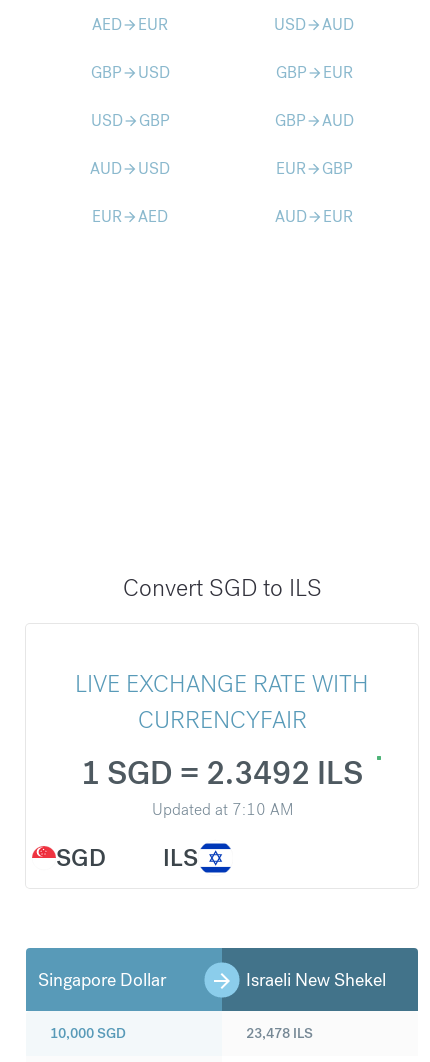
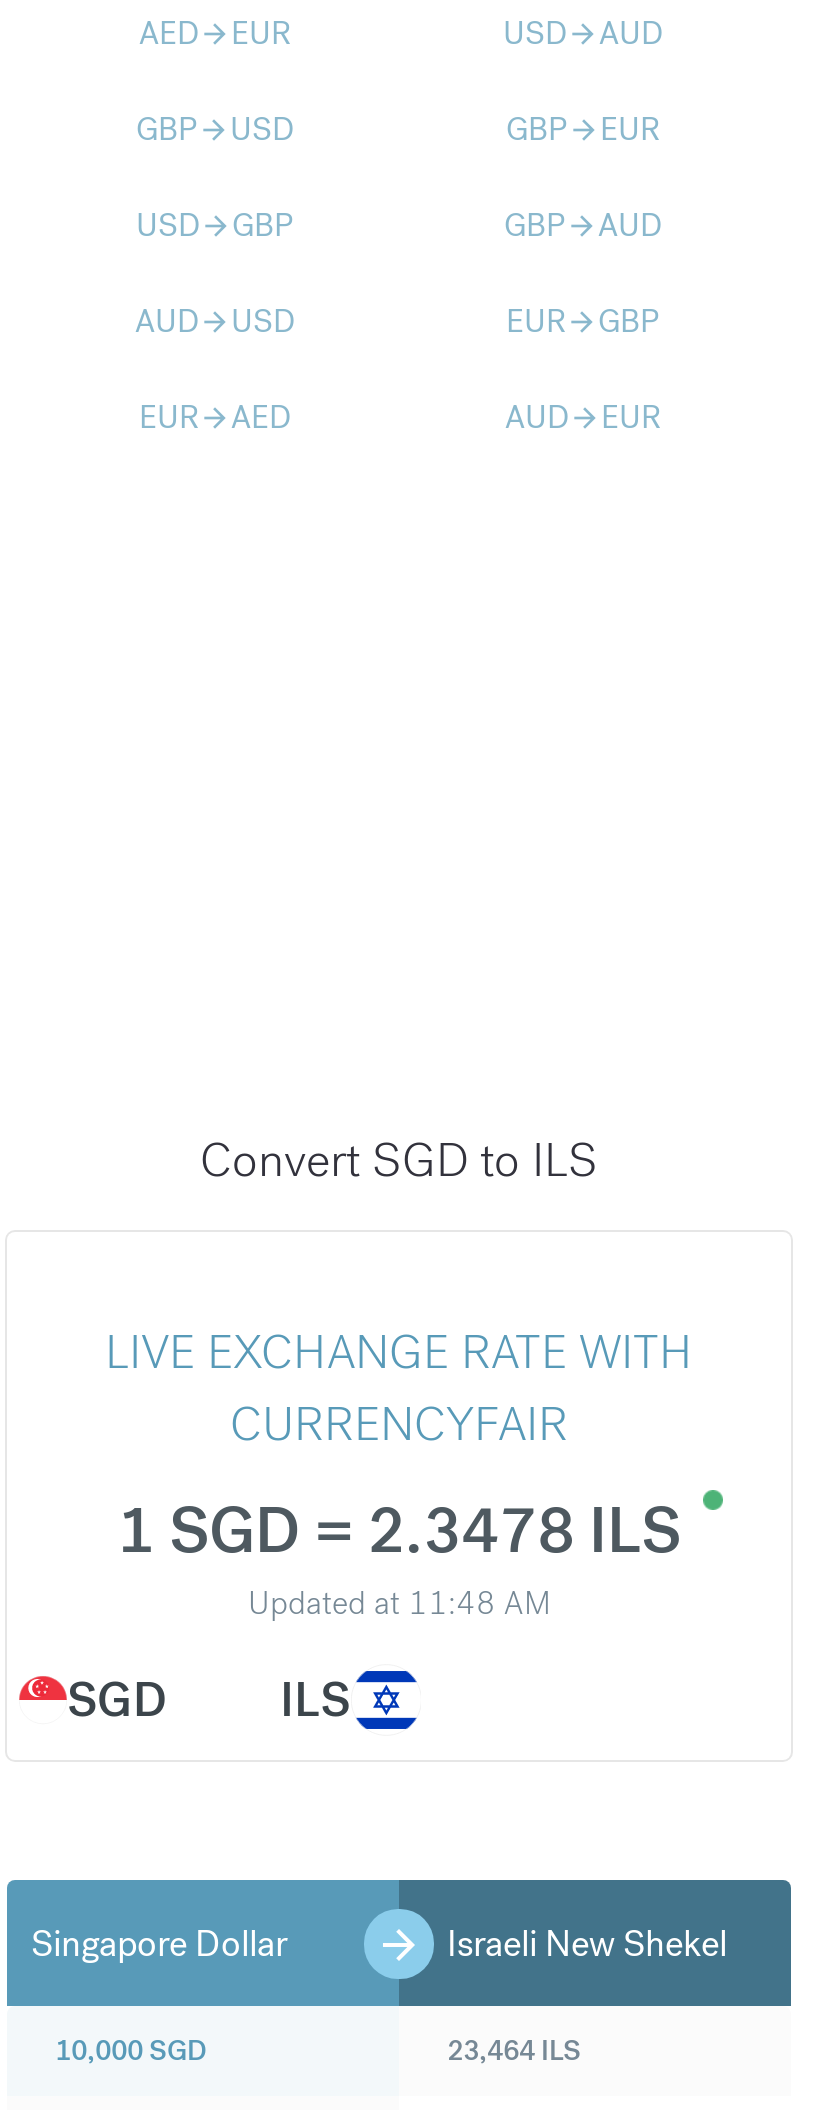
[81,753,363,794] 1 SGD = 2.3492 ILS -> [117,1490,681,1572] 1 SGD = 2.3478 ILS
[151,799,292,820] Updated at 7:10 AM -> [248,1582,550,1624] Updated at 11:48 AM
[246,1024,313,1042] 23,478 ILS -> [447,2032,581,2068] 23,464 ILS

